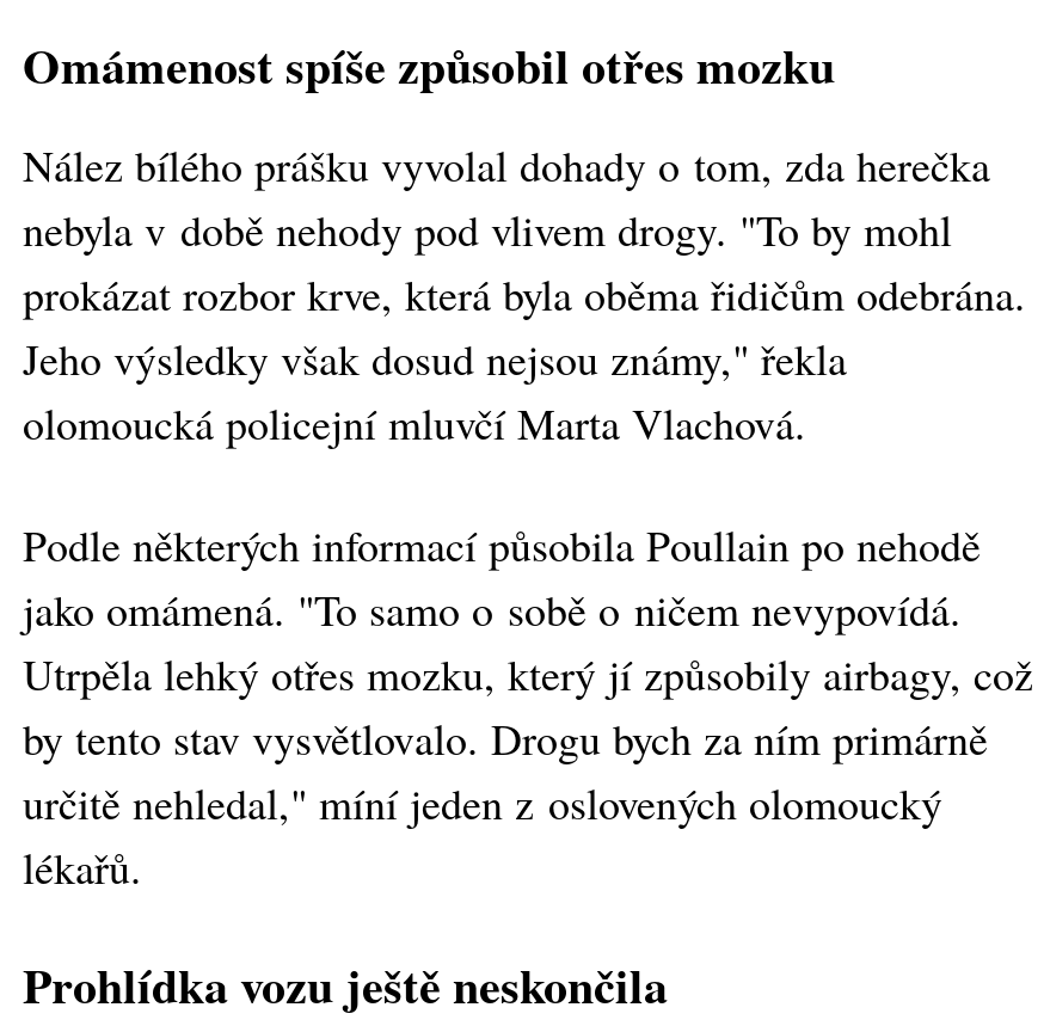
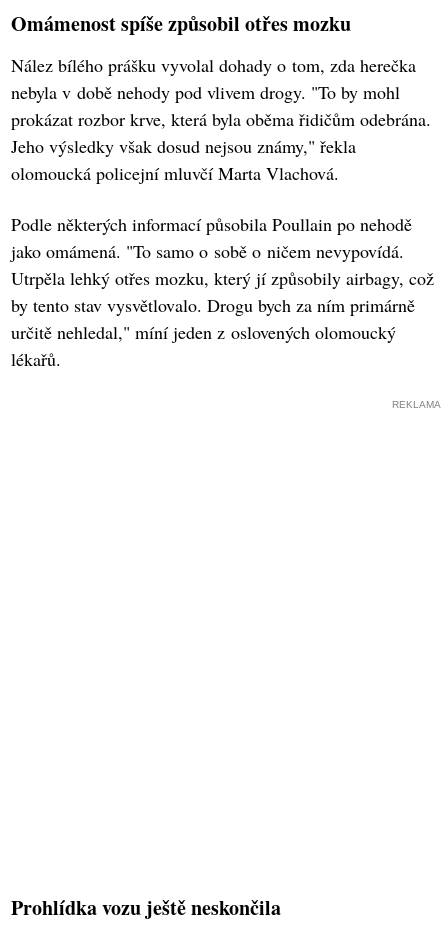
none -> [392,399,441,410] REKLAMA

